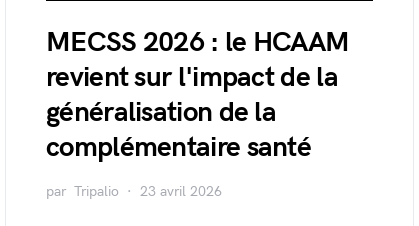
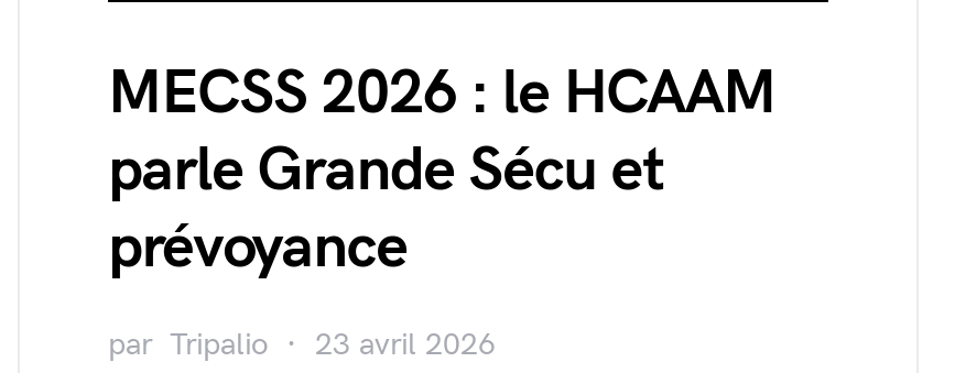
[46,61,338,164] revient sur l'impact de la | généralisation de la | complémentaire santé -> [108,134,663,284] parle Grande Sécu et | prévoyance

